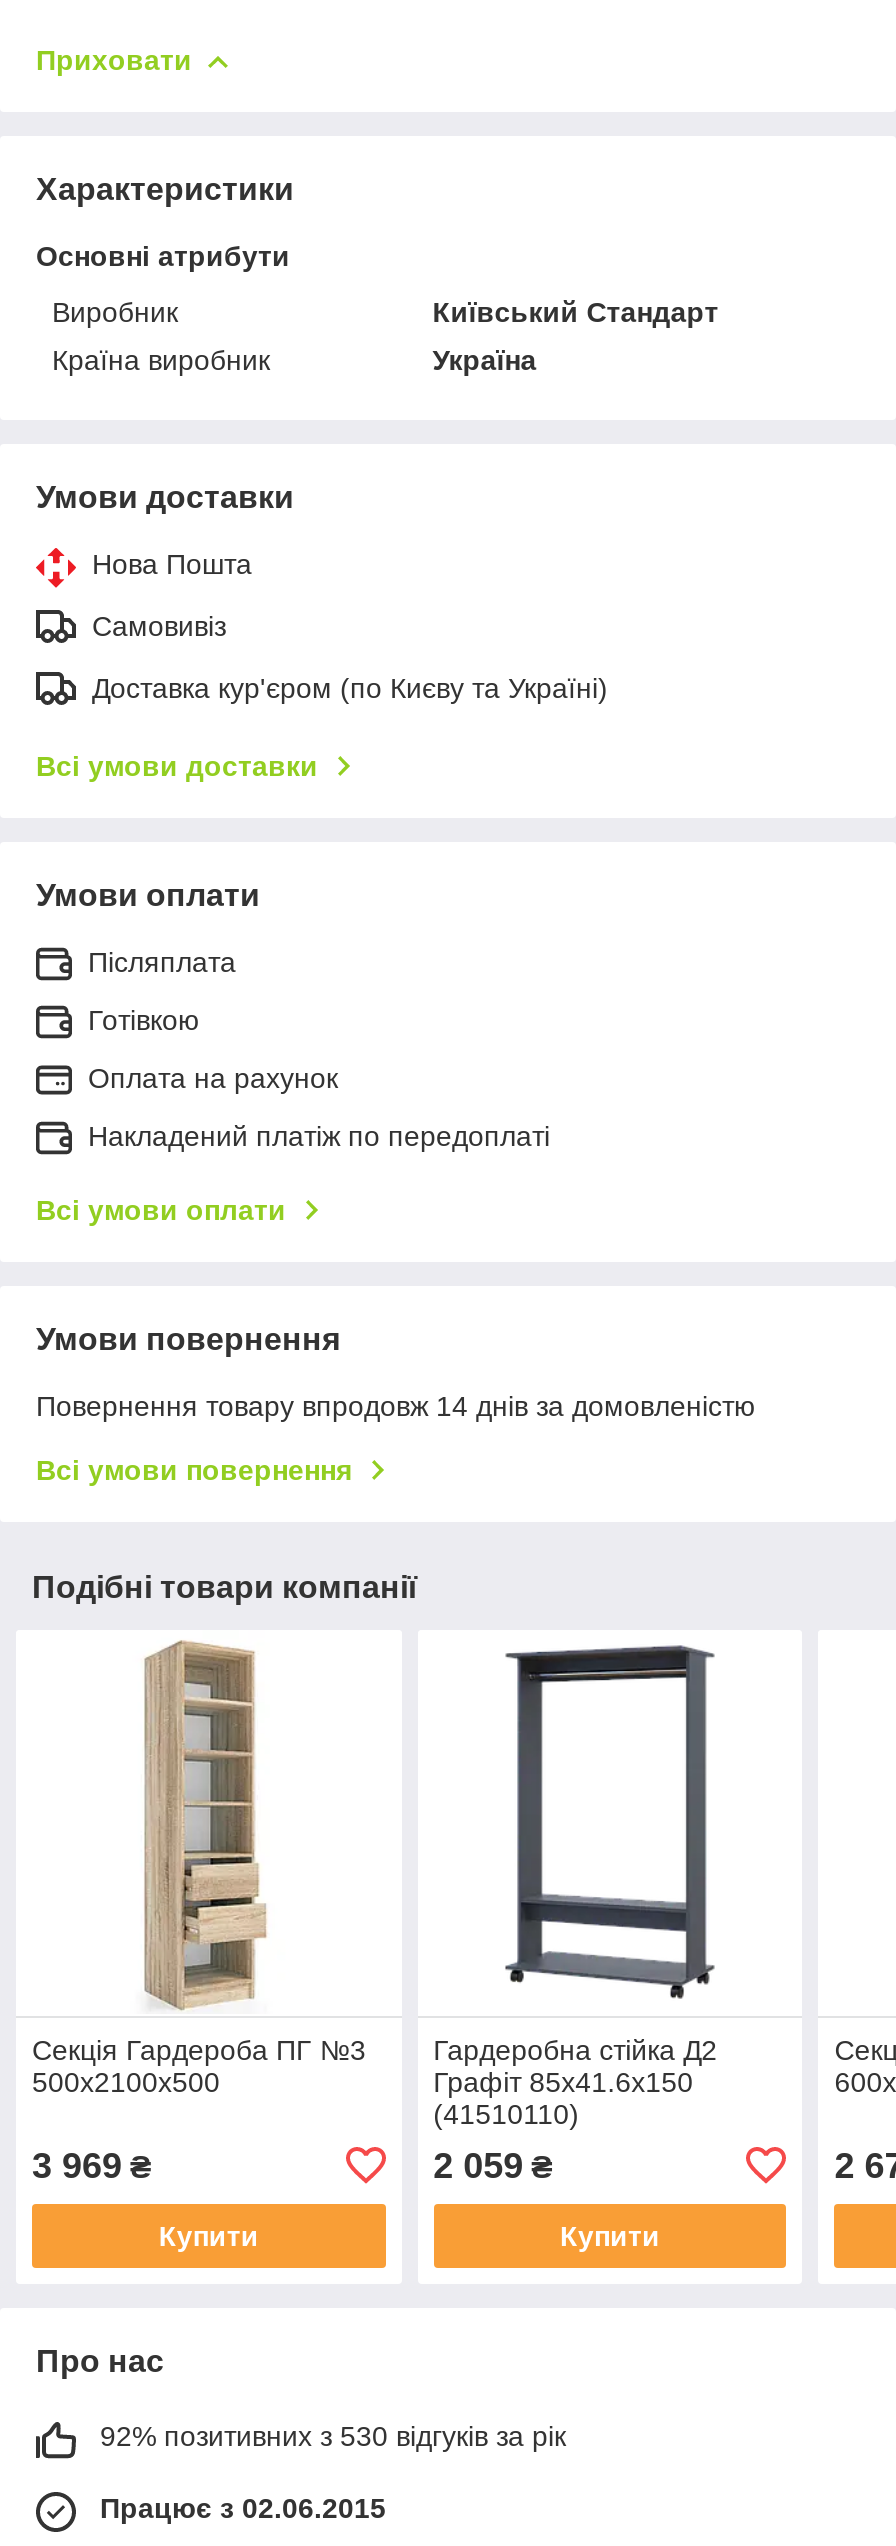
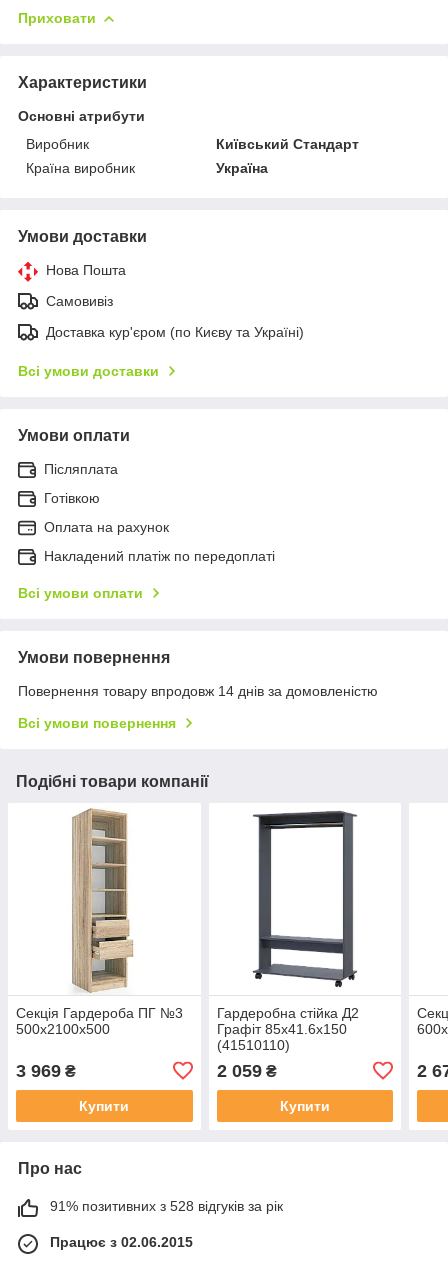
[100,2419,566,2451] 92% позитивних з 530 відгуків за рік -> [50,1197,283,1213] 91% позитивних з 528 відгуків за рік

